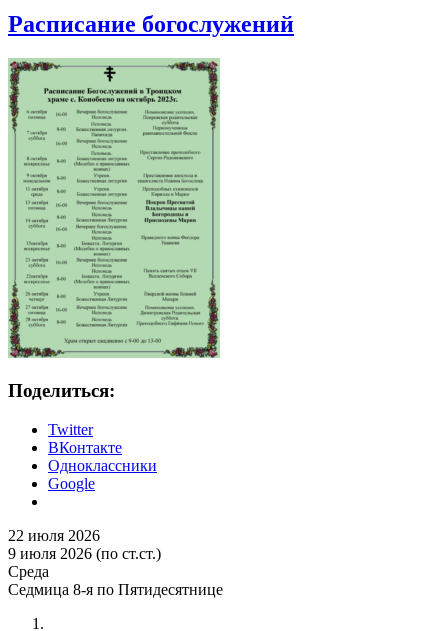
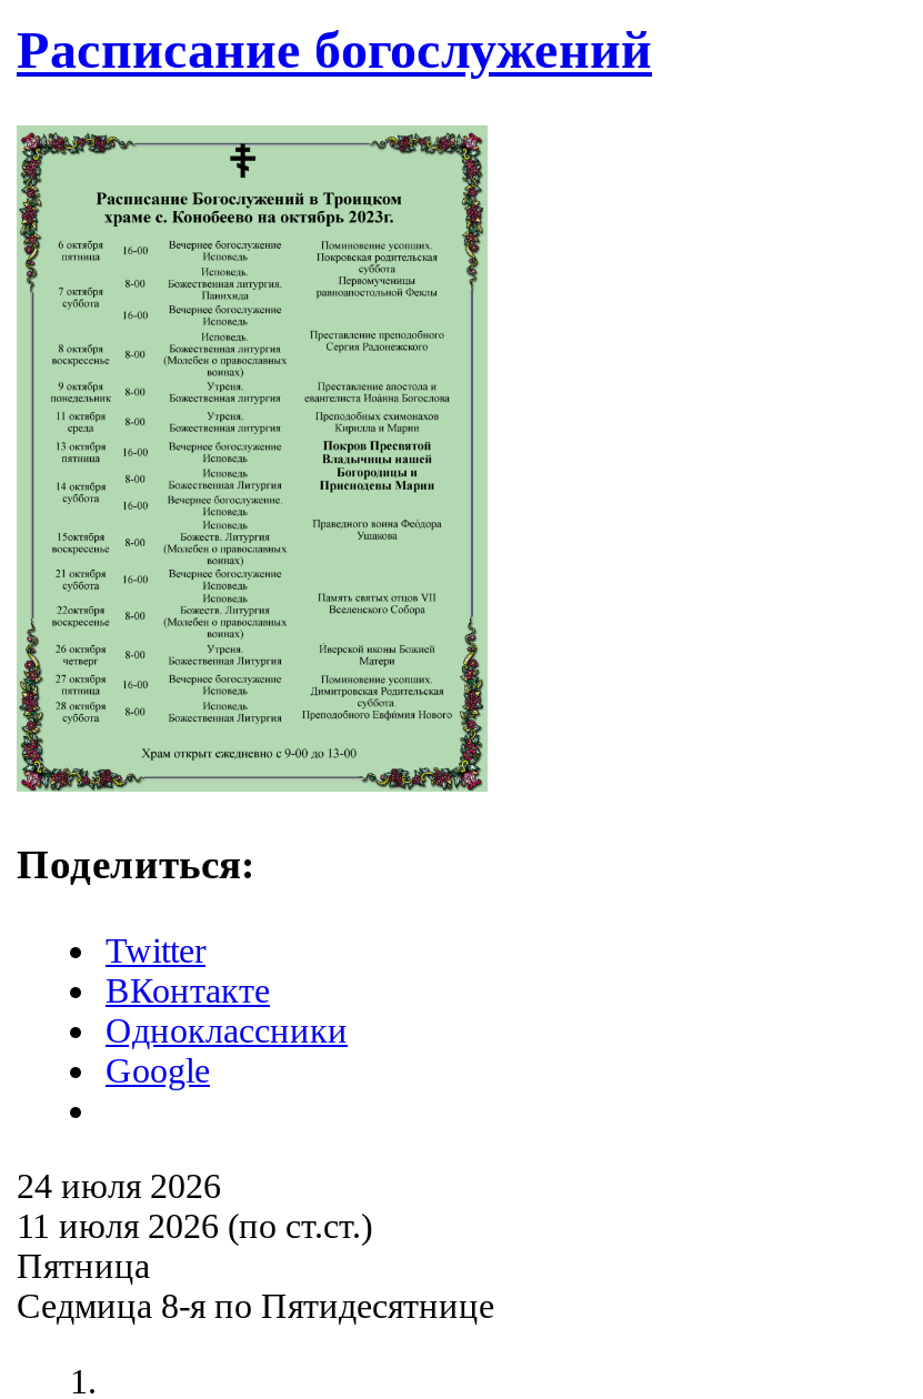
[8,527,161,580] 22 июля 2026 | 9 июля 2026 (по ст.ст.) | Среда -> [17,1167,372,1285] 24 июля 2026 | 11 июля 2026 (по ст.ст.) | Пятница

